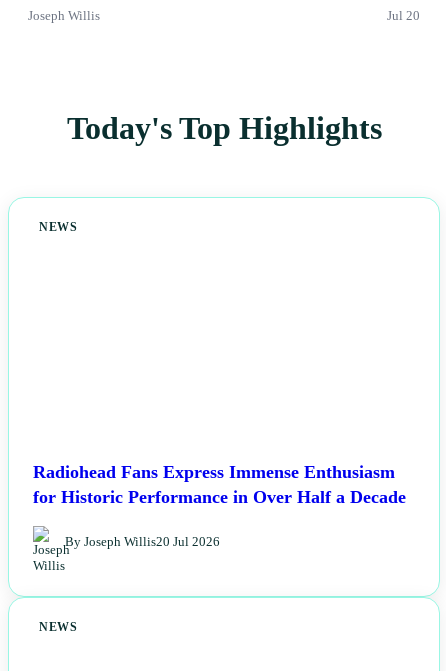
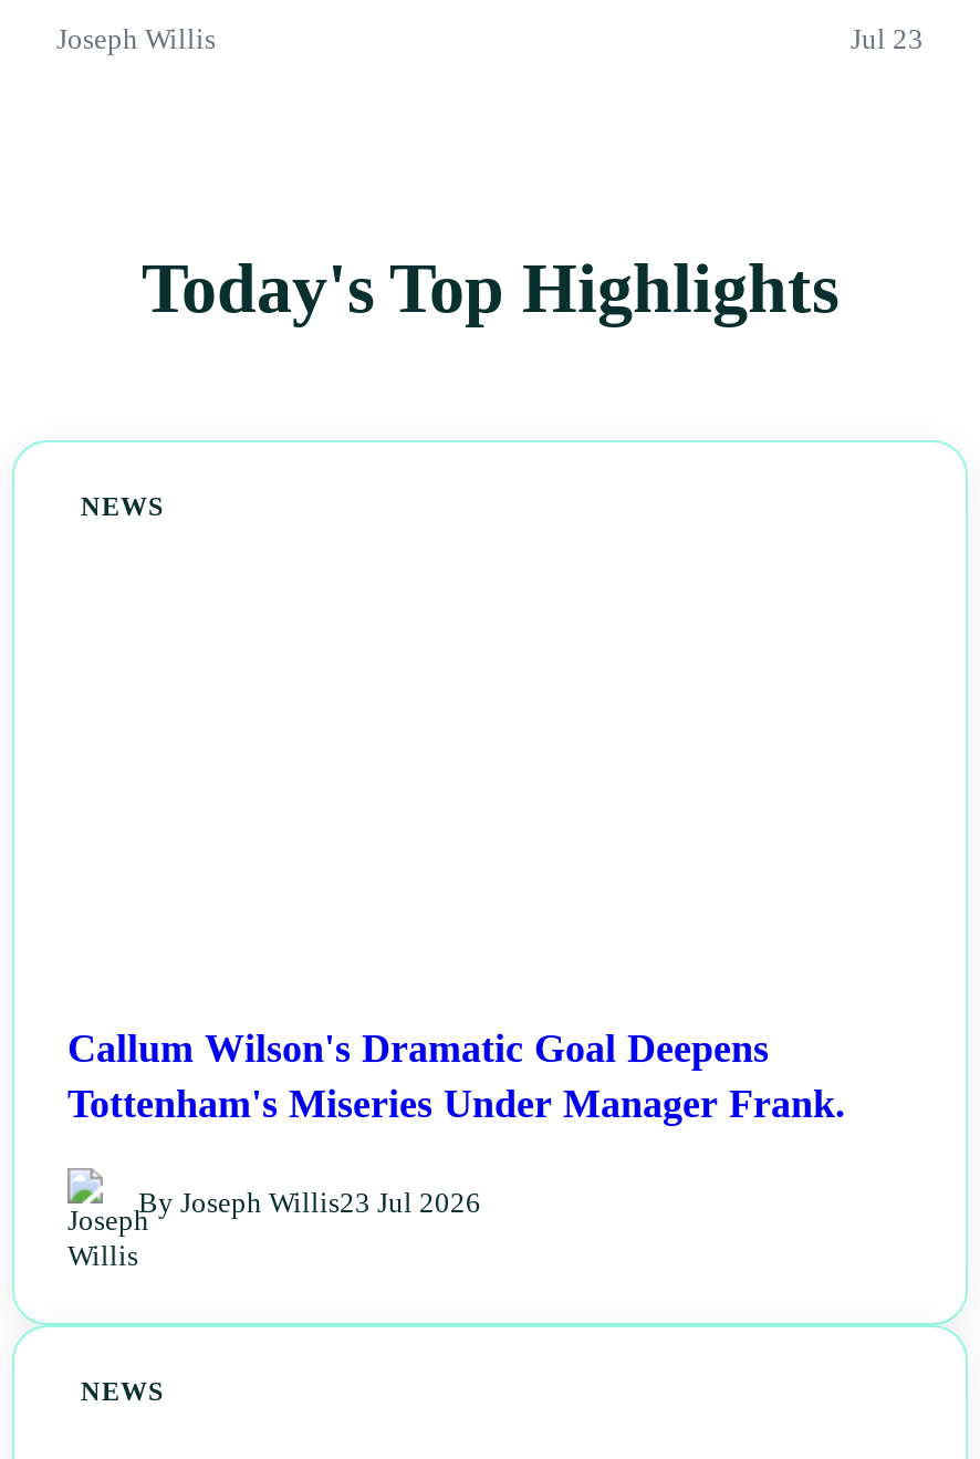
[387,9,420,23] Jul 20 -> [851,24,924,55] Jul 23
[33,462,406,507] Radiohead Fans Express Immense Enthusiasm | for Historic Performance in Over Half a Decade -> [67,1028,846,1127] Callum Wilson's Dramatic Goal Deepens | Tottenham's Miseries Under Manager Frank.
[65,534,220,549] By Joseph Willis20 Jul 2026 -> [138,1187,481,1220] By Joseph Willis23 Jul 2026

